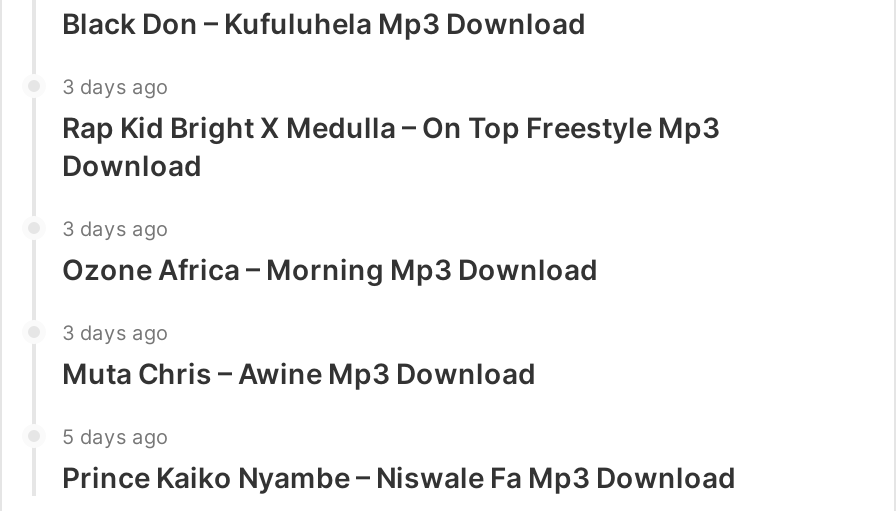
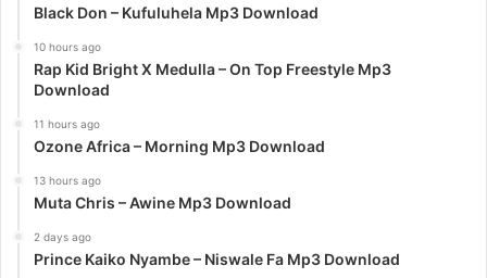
[62,75,168,99] 3 days ago -> [34,41,101,54] 10 hours ago
[62,217,168,241] 3 days ago -> [34,118,100,131] 11 hours ago
[62,321,168,345] 3 days ago -> [34,174,101,187] 13 hours ago
[62,425,168,449] 5 days ago -> [34,231,91,244] 2 days ago

